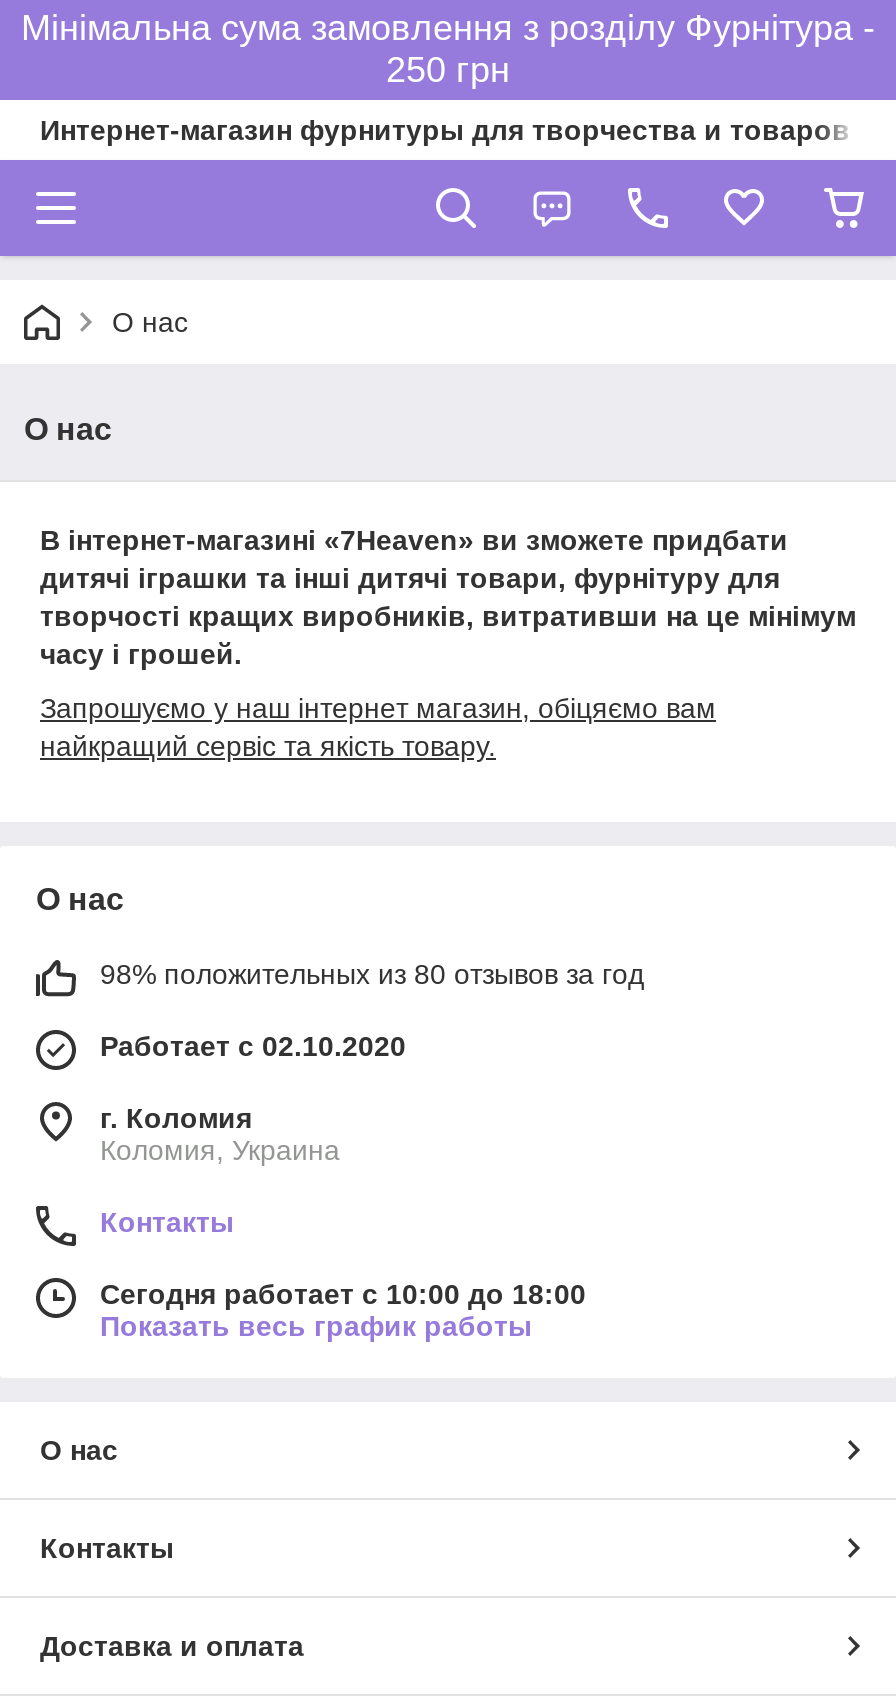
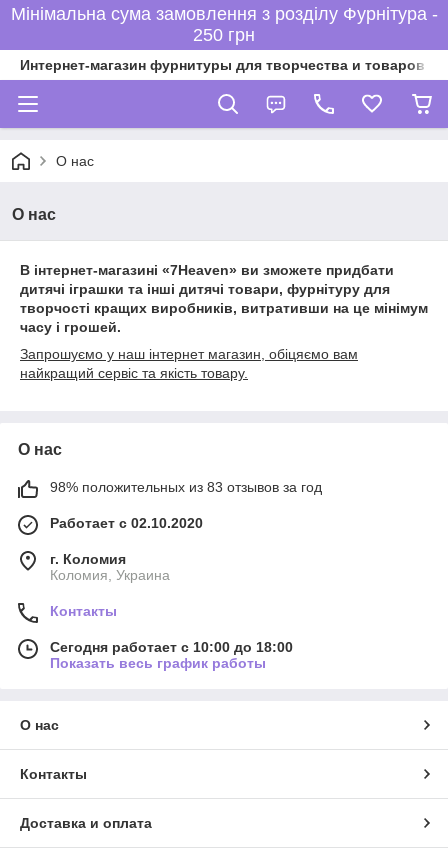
[100,958,644,990] 98% положительных из 80 отзывов за год -> [50,479,322,495] 98% положительных из 83 отзывов за год

